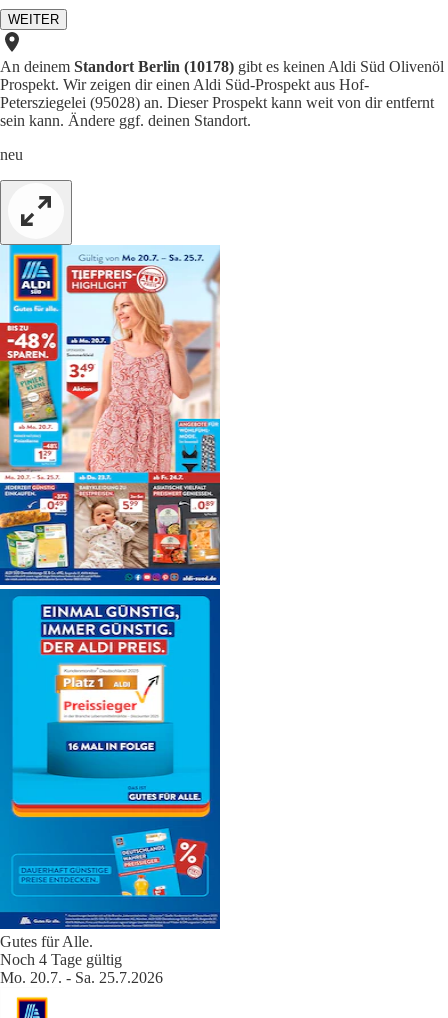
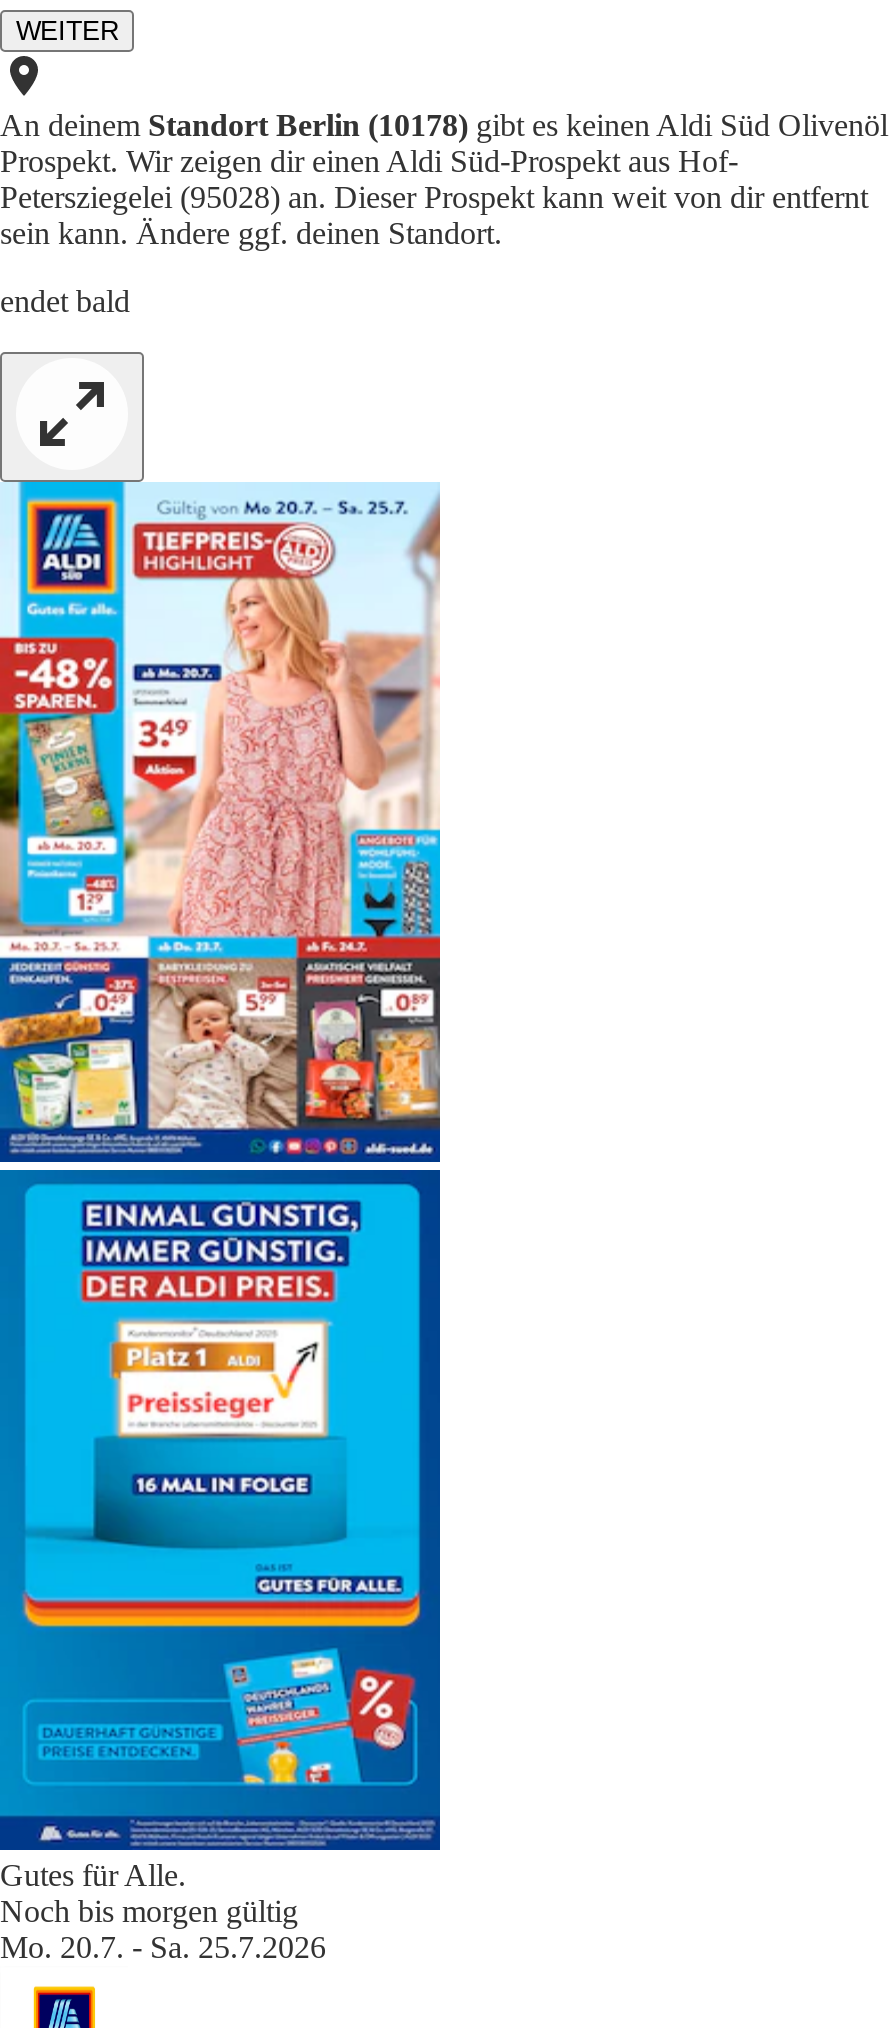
[0,145,23,162] neu -> [0,283,130,317] endet bald
[0,950,122,967] Noch 4 Tage gültig -> [0,1893,298,1927] Noch bis morgen gültig

